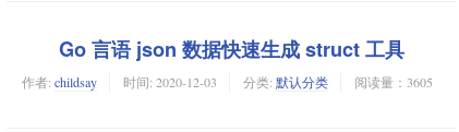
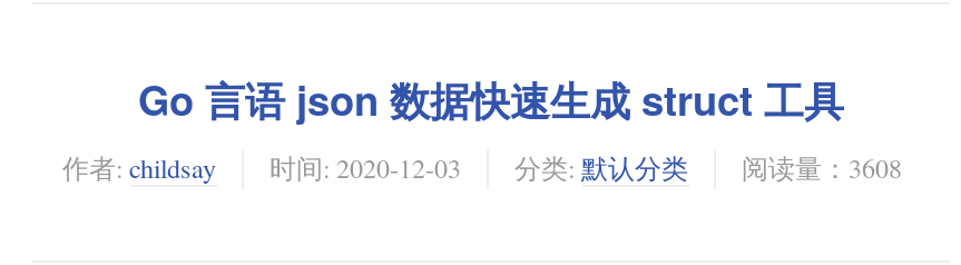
[21,73,432,91] 作者: childsay 时间: 2020-12-03 分类:默认分类 阅读量：3605 -> [62,150,902,185] 作者: childsay 时间: 2020-12-03 分类:默认分类 阅读量：3608

